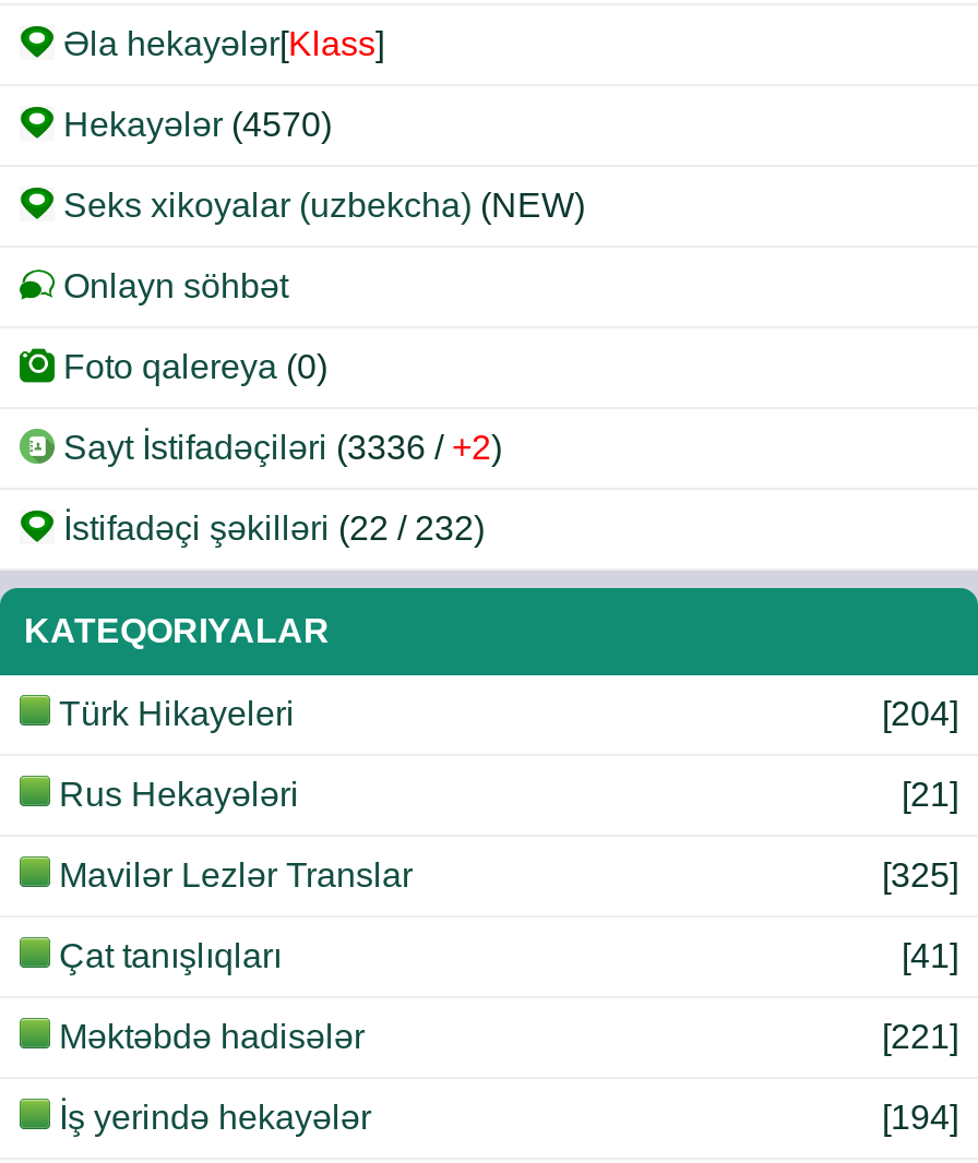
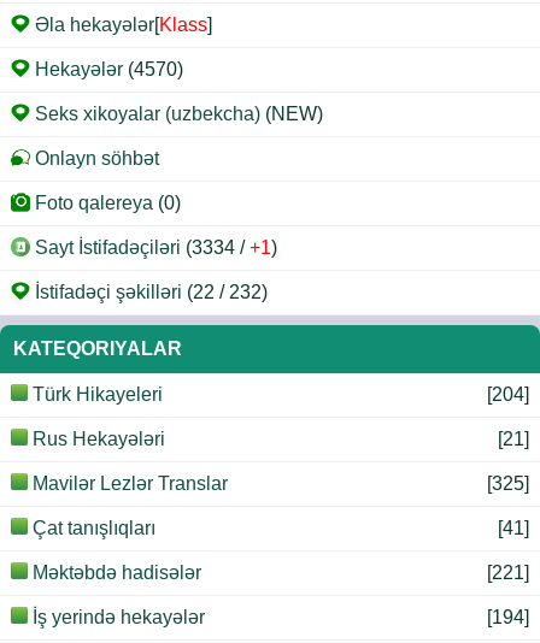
[63,429,502,466] Sayt İstifadəçiləri (3336 / +2) -> [35,237,277,258] Sayt İstifadəçiləri (3334 / +1)

